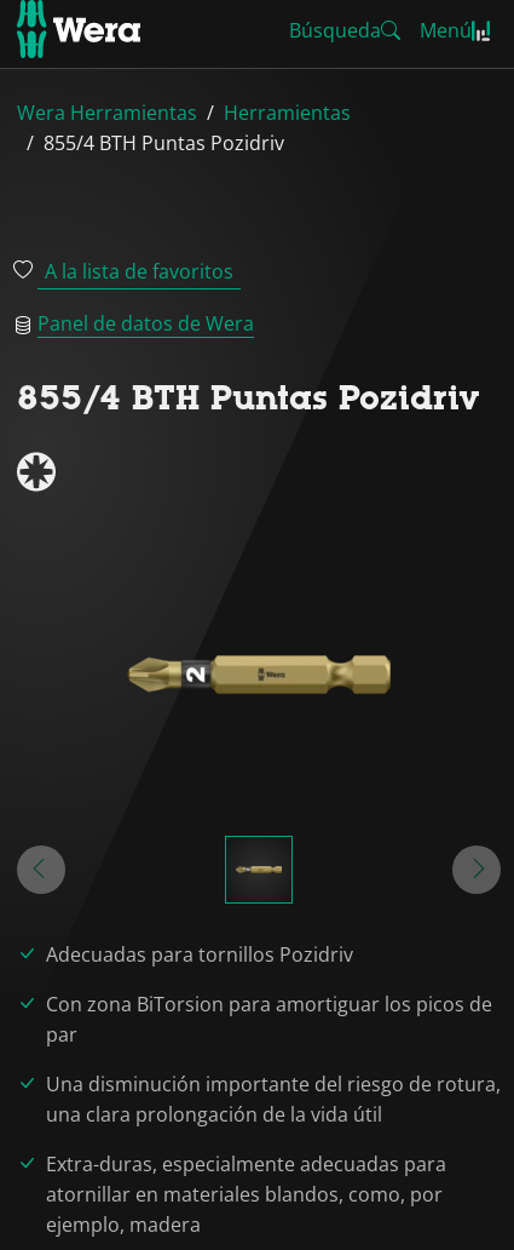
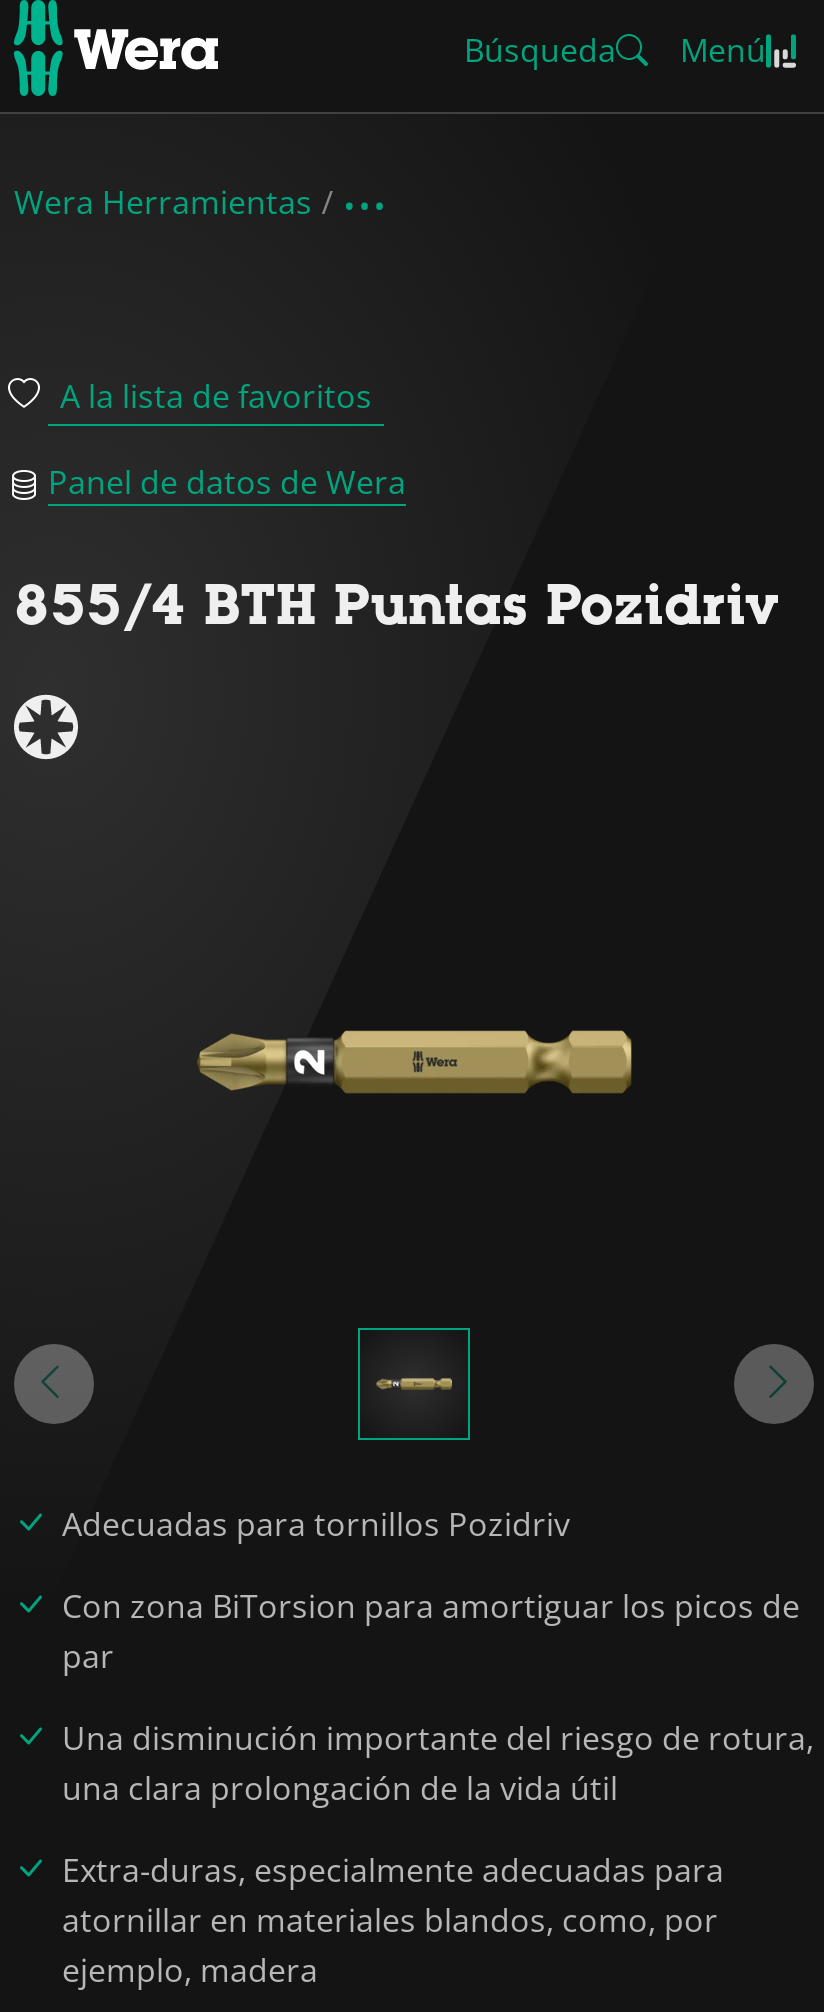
[44,99,351,156] Herramientas | 855/4 BTH Puntas Pozidriv -> none

